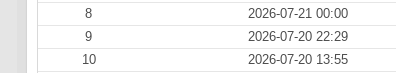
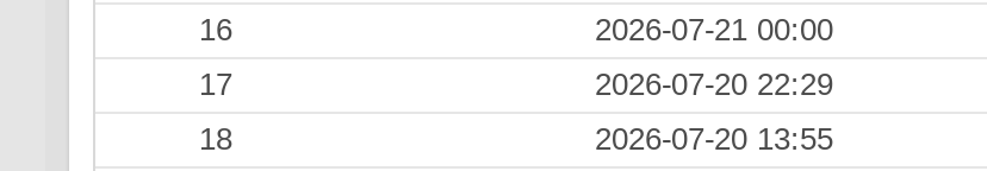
[85,6,92,21] 8 -> [199,12,232,47] 16
[85,29,92,44] 9 -> [199,66,232,102] 17
[81,52,95,67] 10 -> [199,121,232,157] 18

